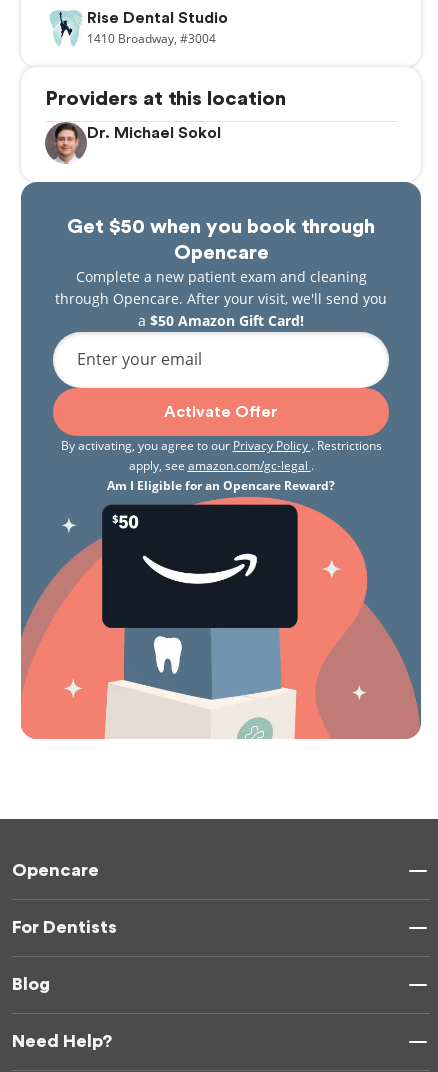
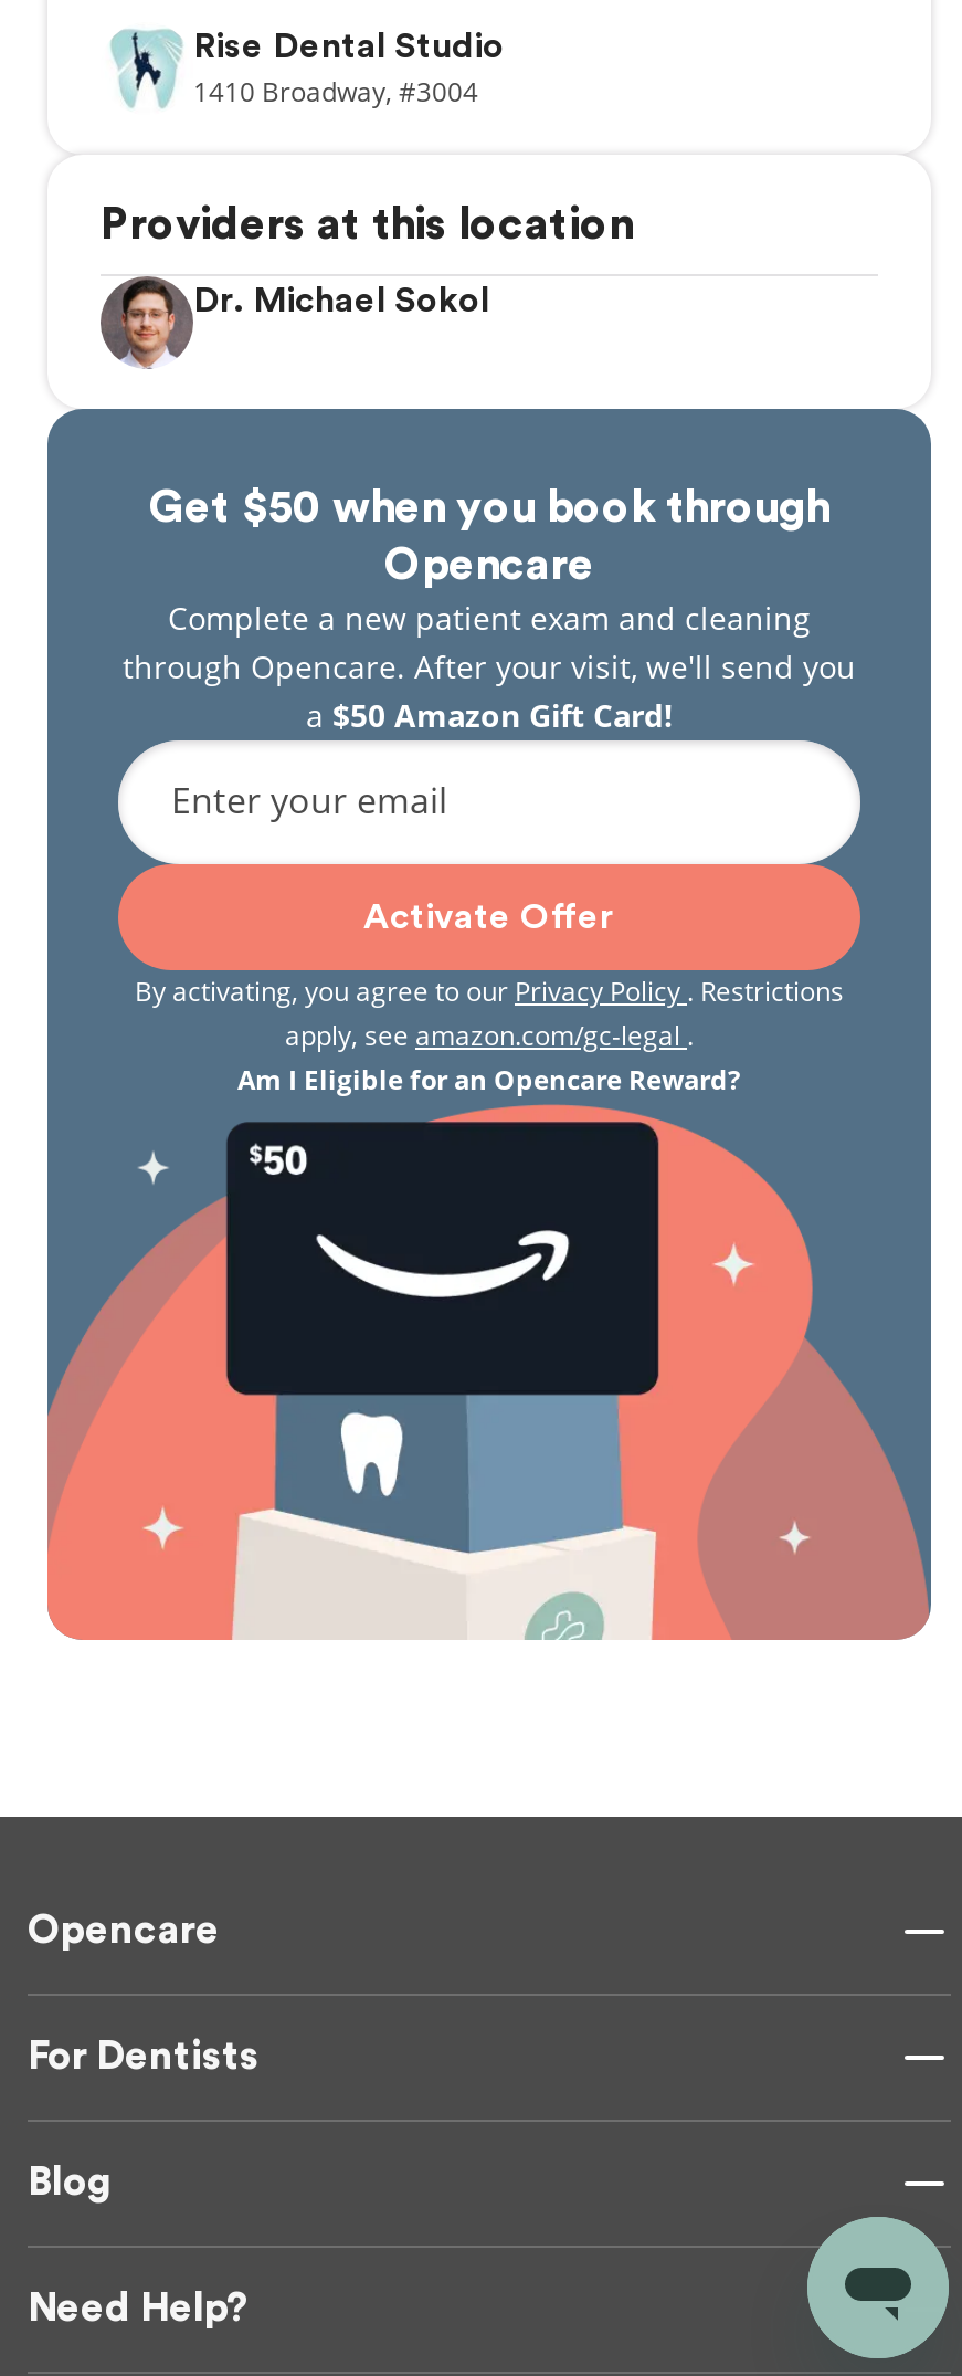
none -> [805,2215,951,2361] [image]

